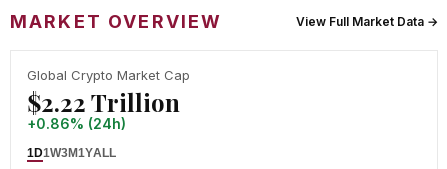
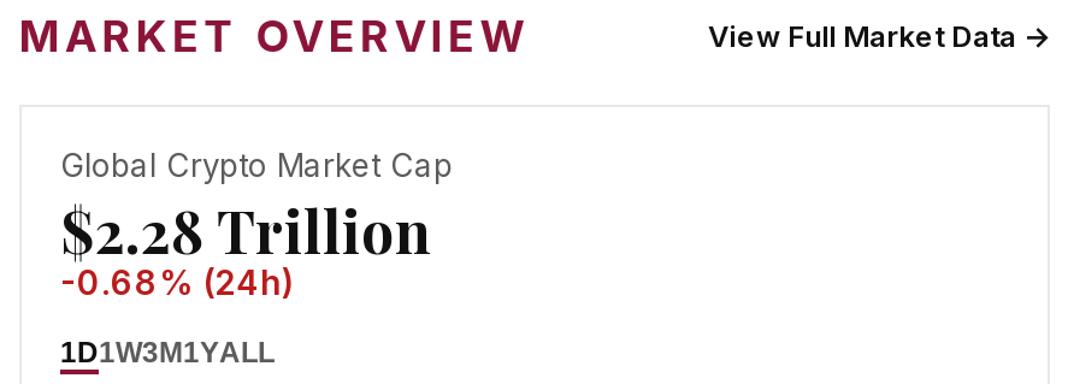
[27,86,180,118] $2.22 Trillion -> [60,192,431,269] $2.28 Trillion
[27,115,126,132] +0.86% (24h) -> [60,261,294,302] -0.68% (24h)

